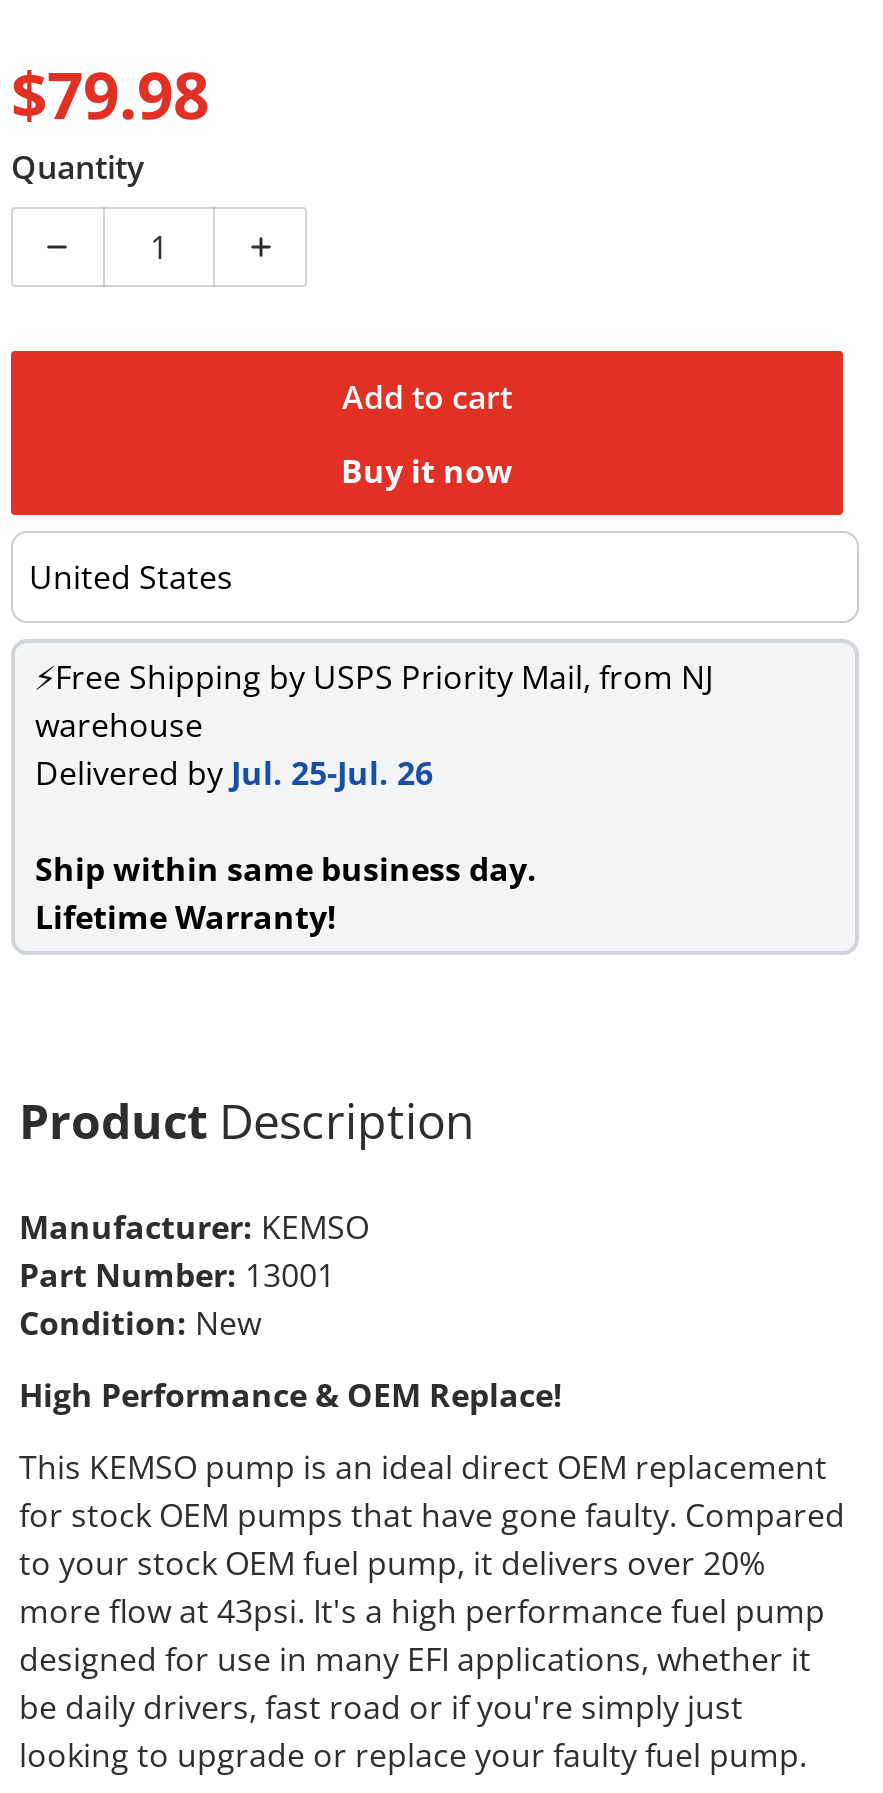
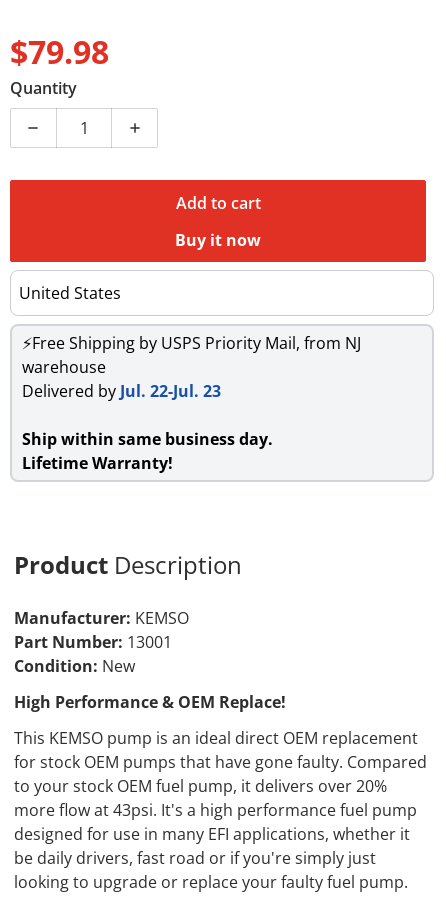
[35,751,433,795] Delivered by Jul. 25-Jul. 26 -> [22,380,221,402] Delivered by Jul. 22-Jul. 23

